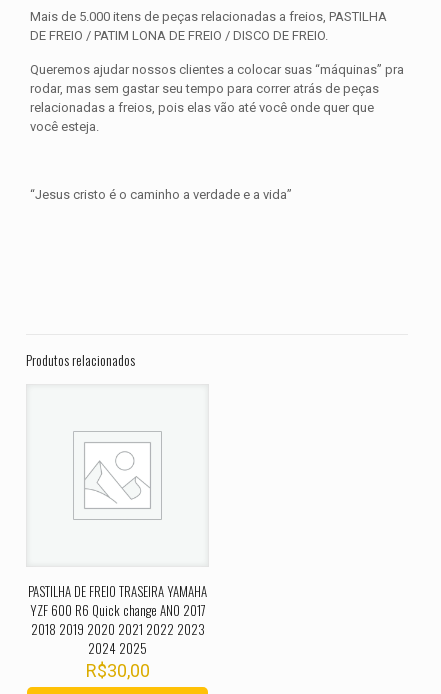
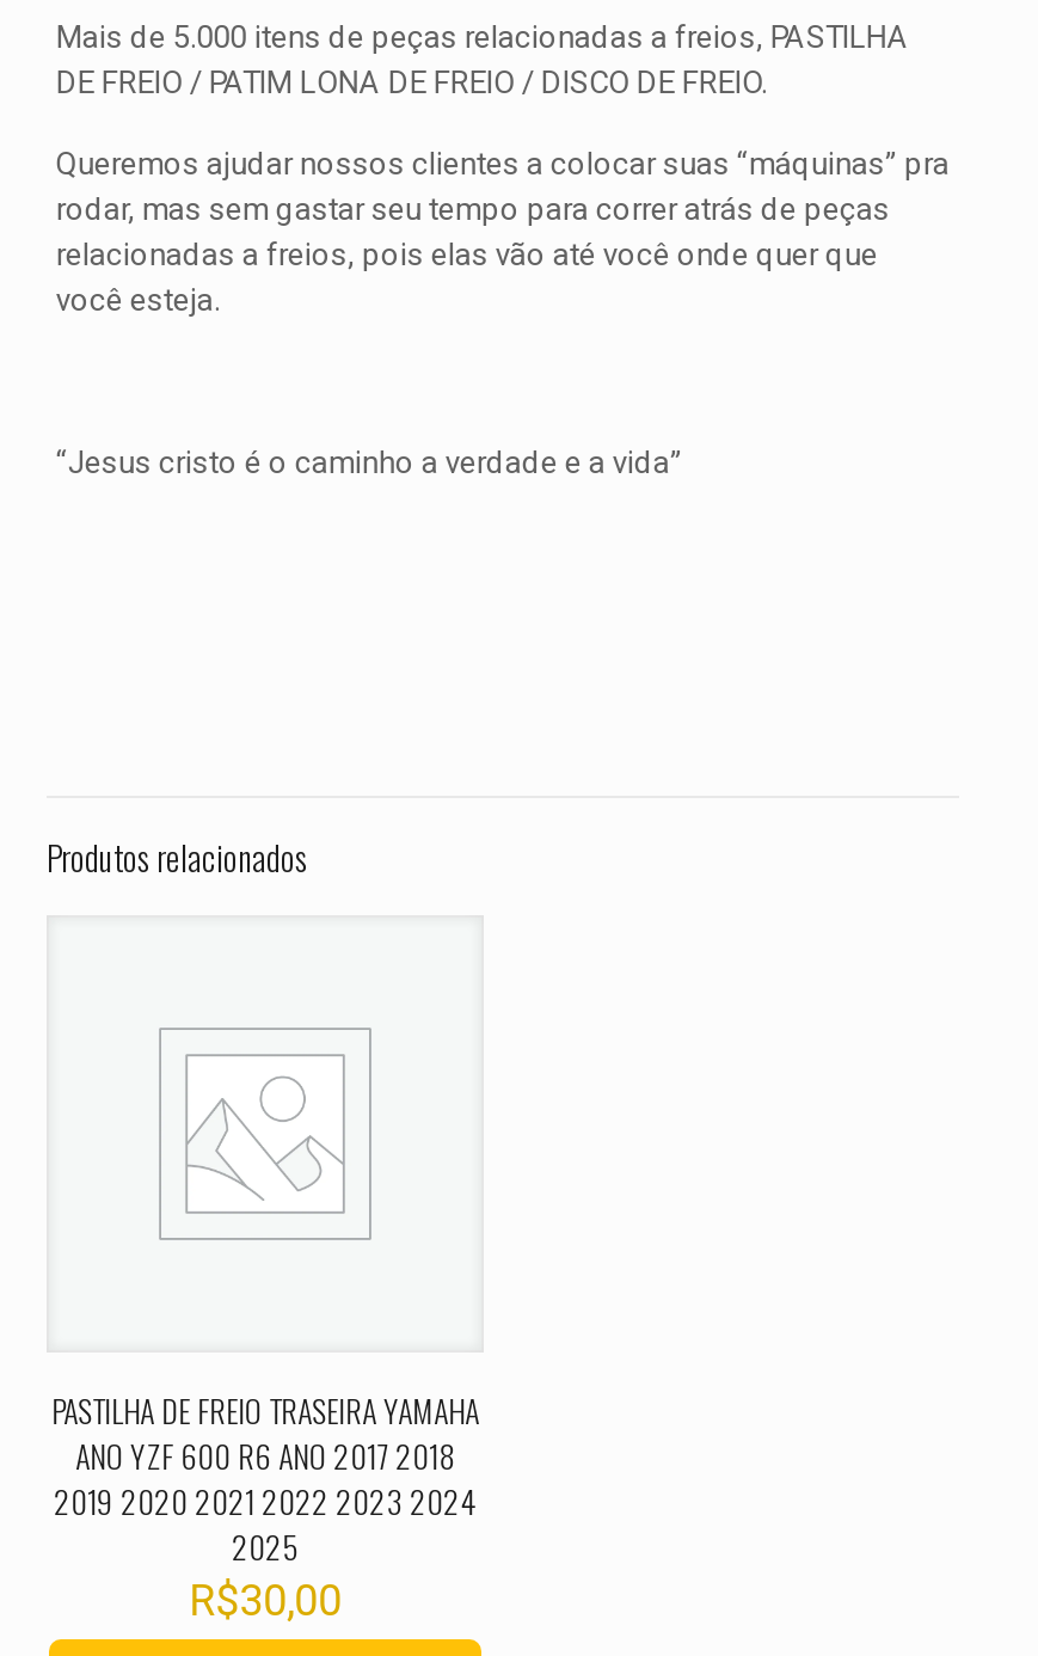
[30,600,206,658] YZF 600 R6 Quick change ANO 2017 | 2018 2019 2020 2021 2022 2023 | 2024 2025 -> [54,1432,477,1571] ANO YZF 600 R6 ANO 2017 2018 | 2019 2020 2021 2022 2023 2024 | 2025

